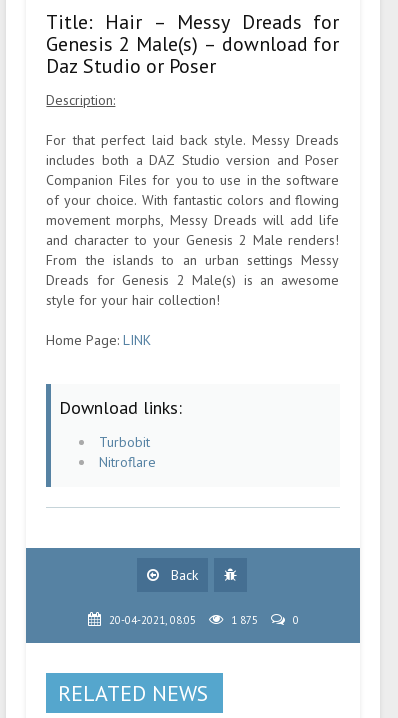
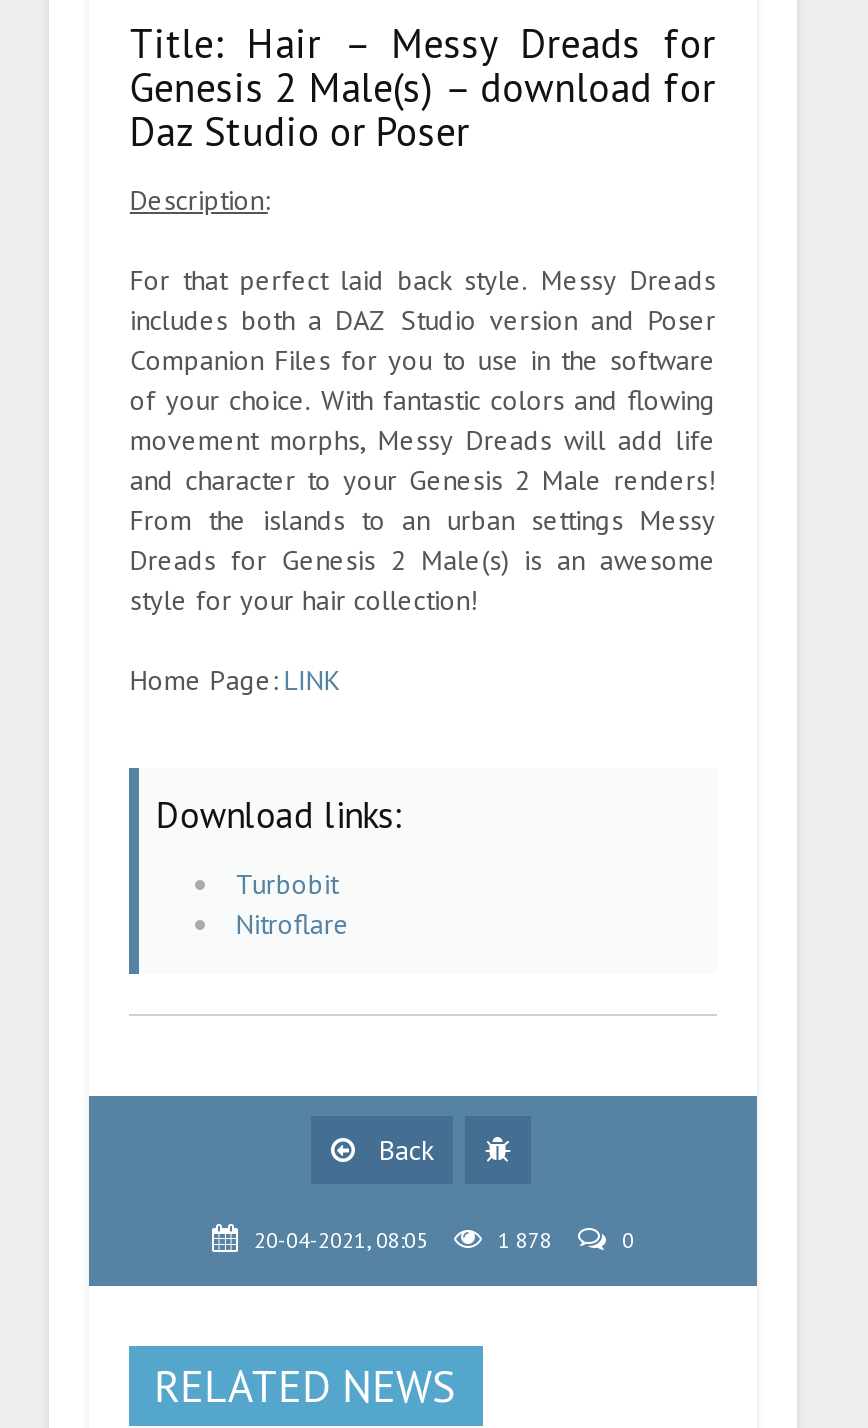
[227,613,260,627] 1 875 -> [492,1226,558,1254] 1 878

